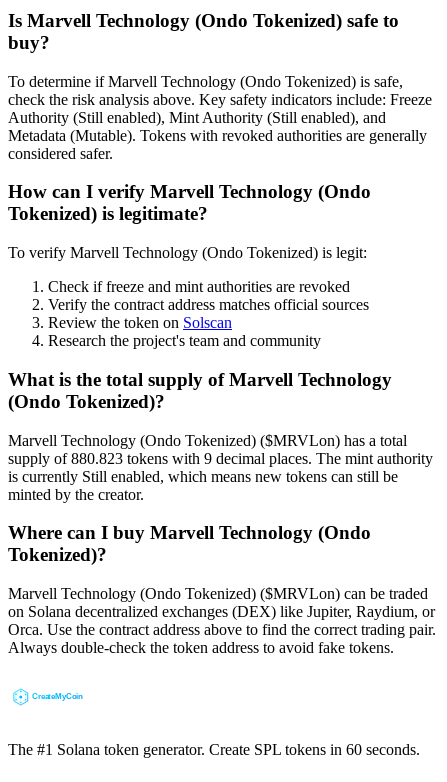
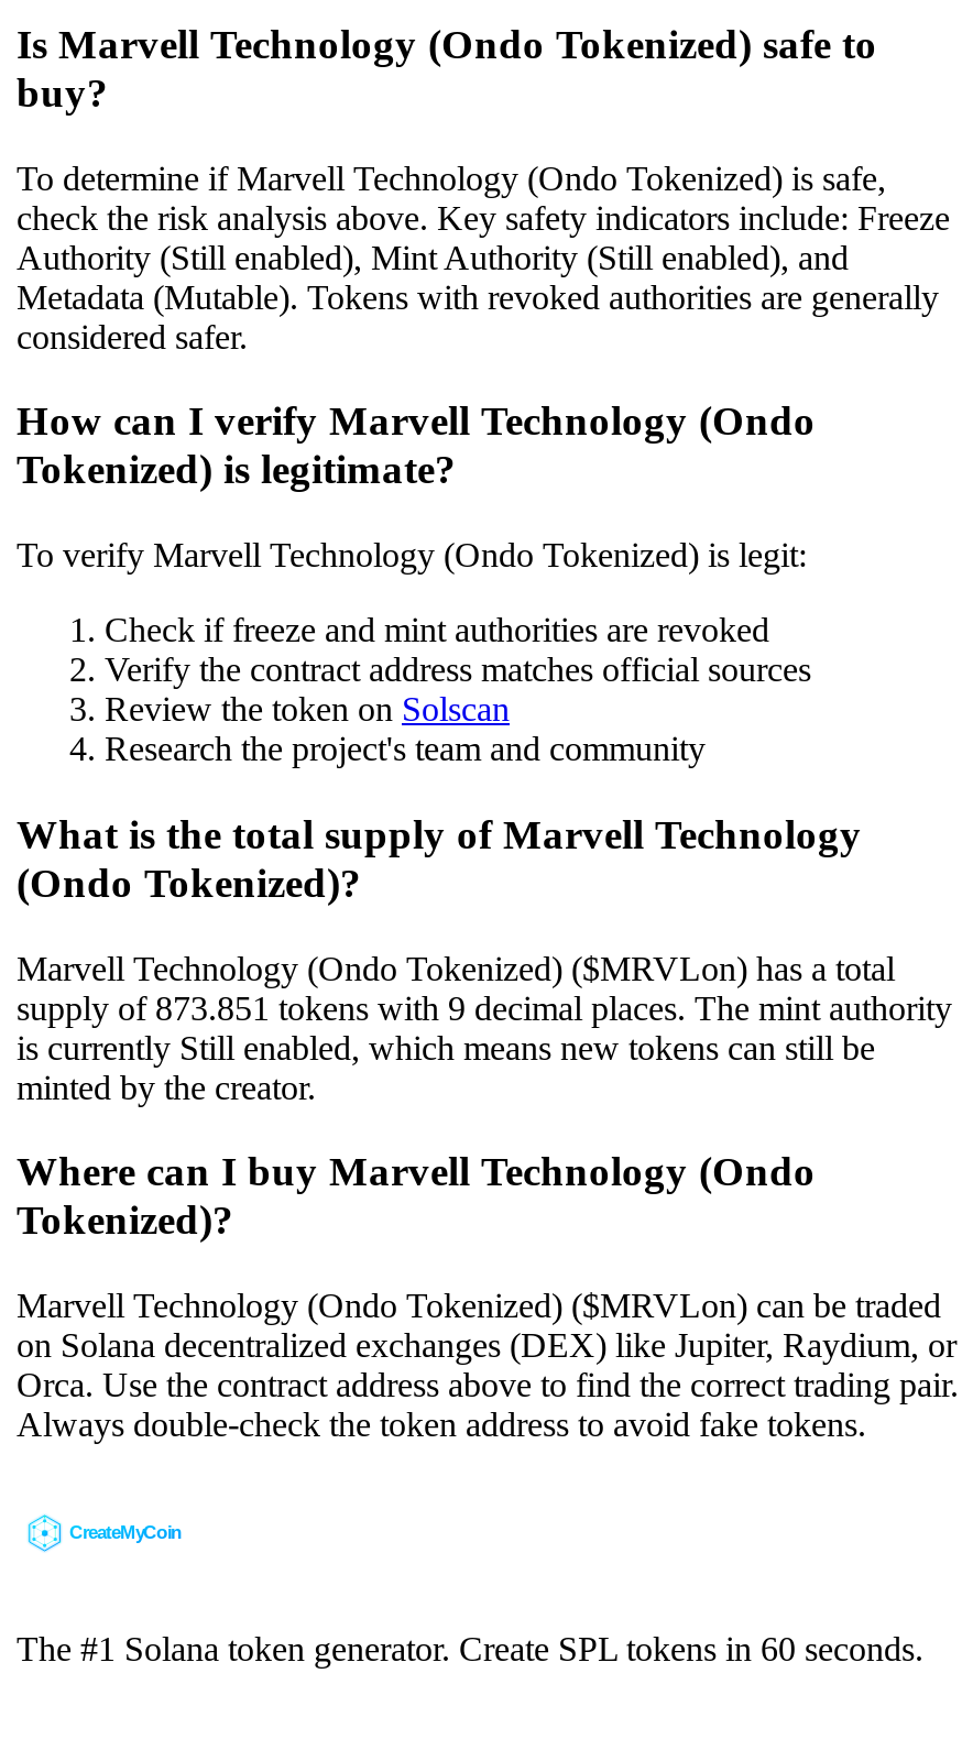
[8,450,433,467] supply of 880.823 tokens with 9 decimal places. The mint authority -> [17,989,952,1026] supply of 873.851 tokens with 9 decimal places. The mint authority

